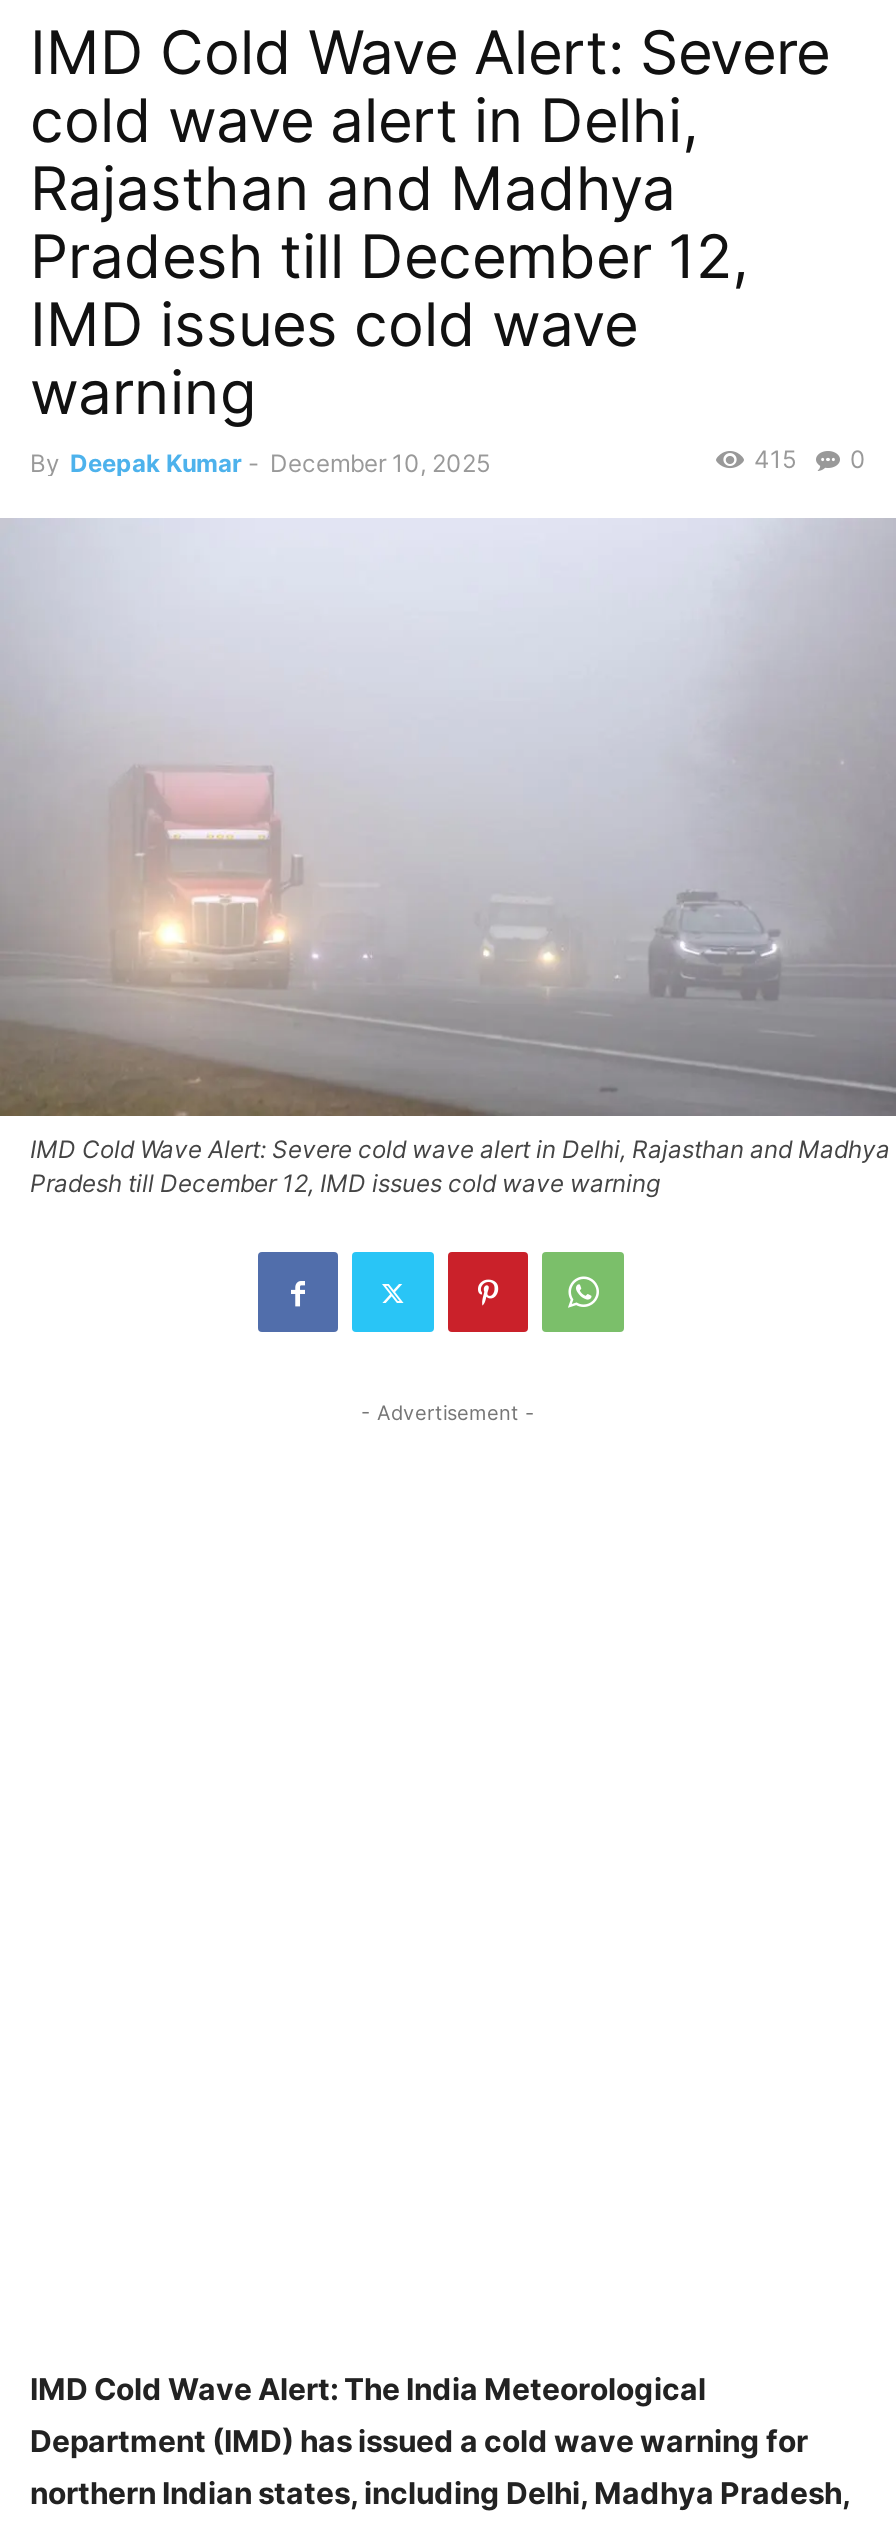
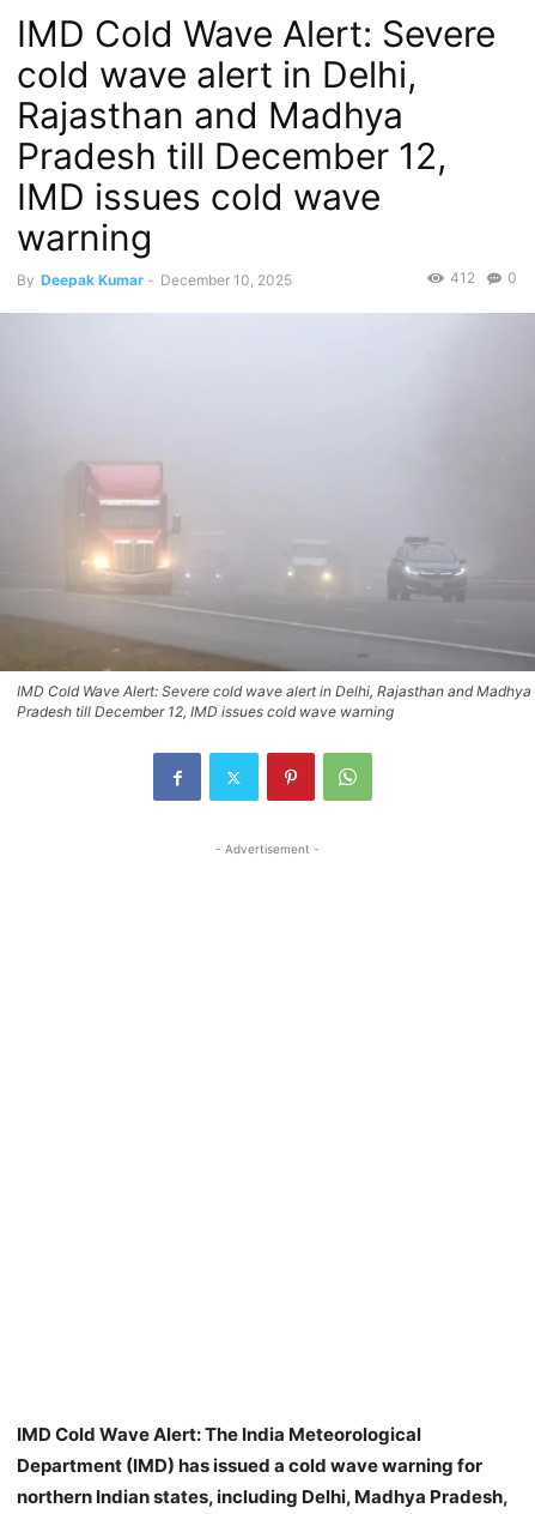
[754,444,866,474] 415 0 -> [450,269,517,286] 412 0

